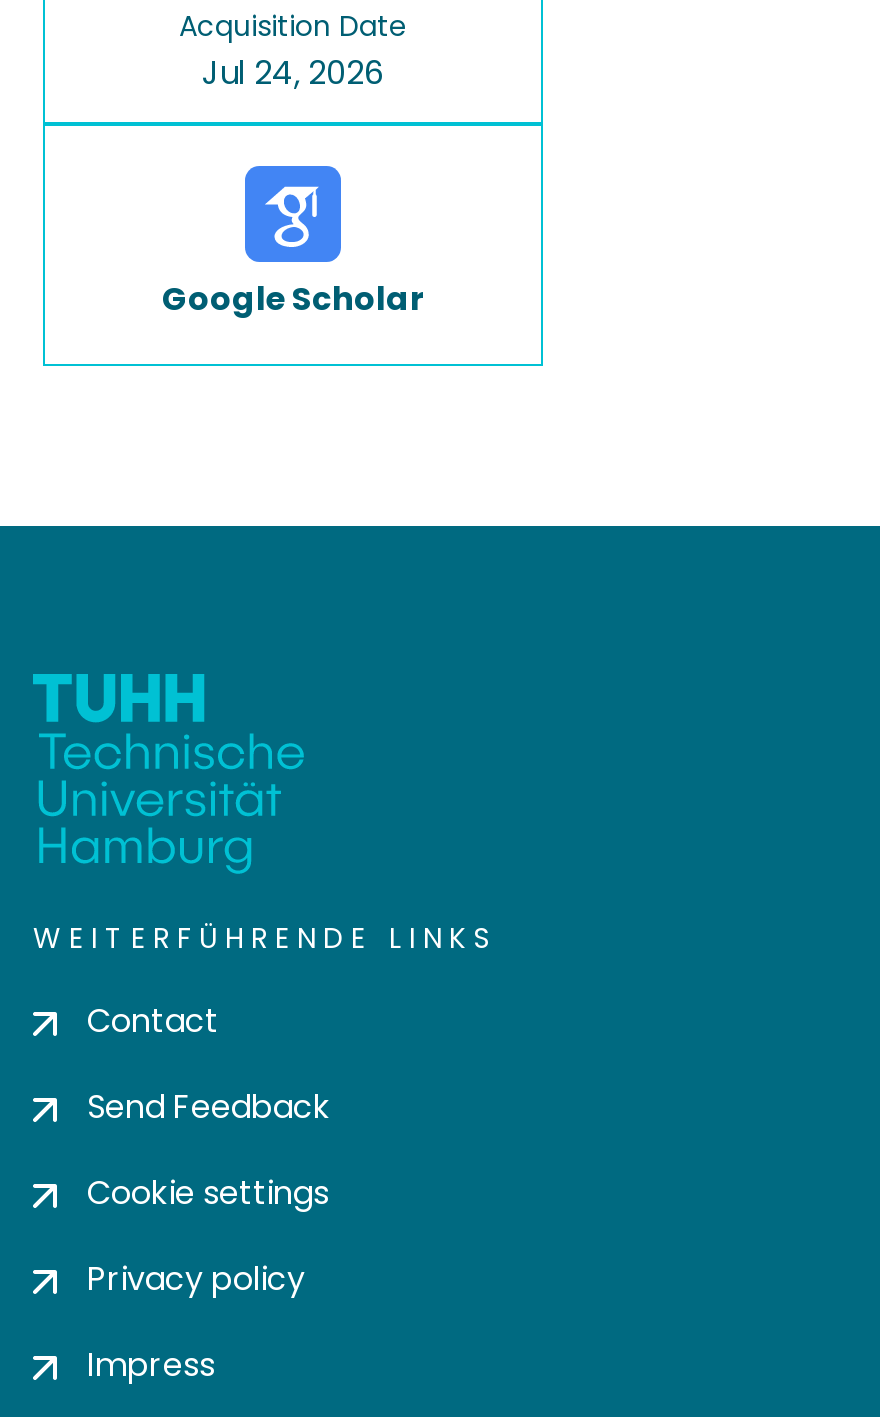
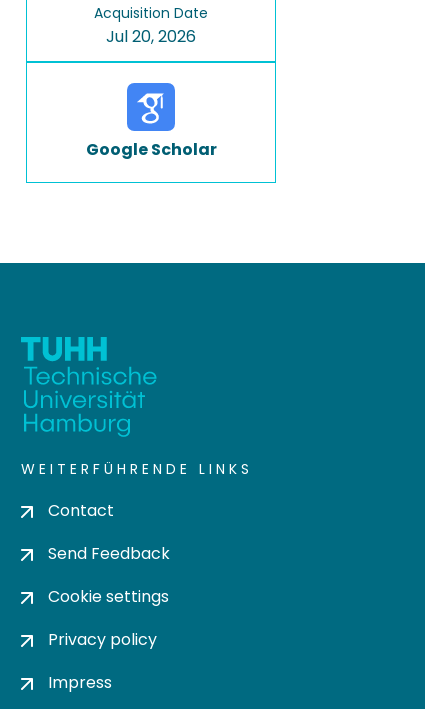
[202,50,384,96] Jul 24, 2026 -> [106,25,196,48] Jul 20, 2026

